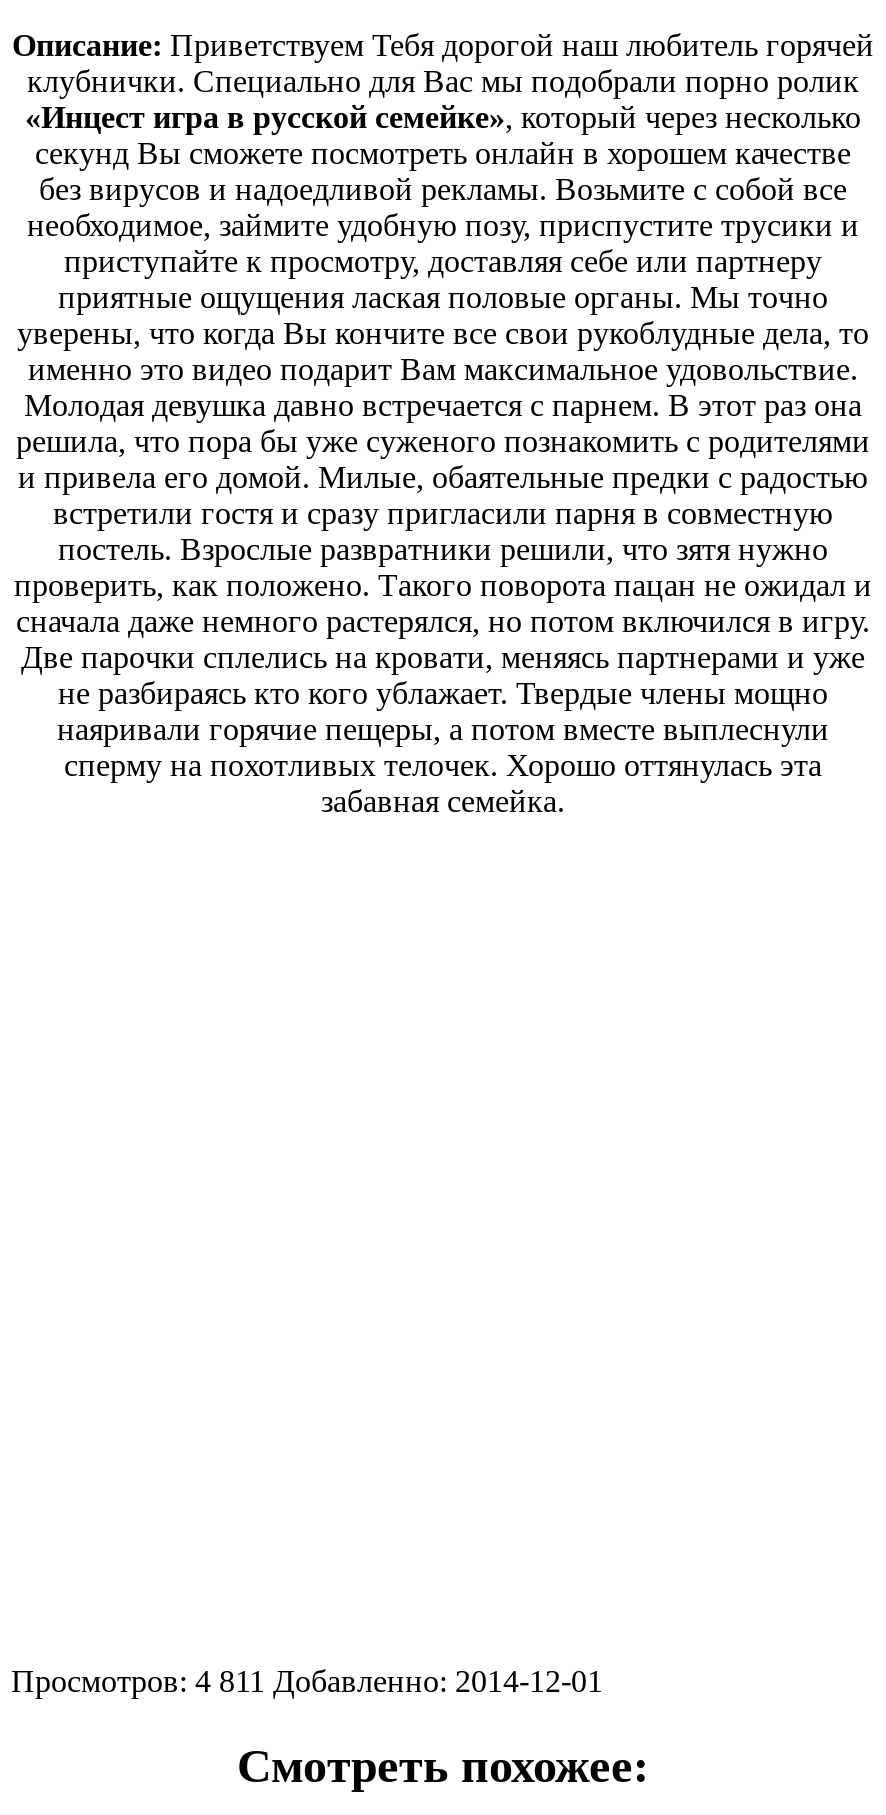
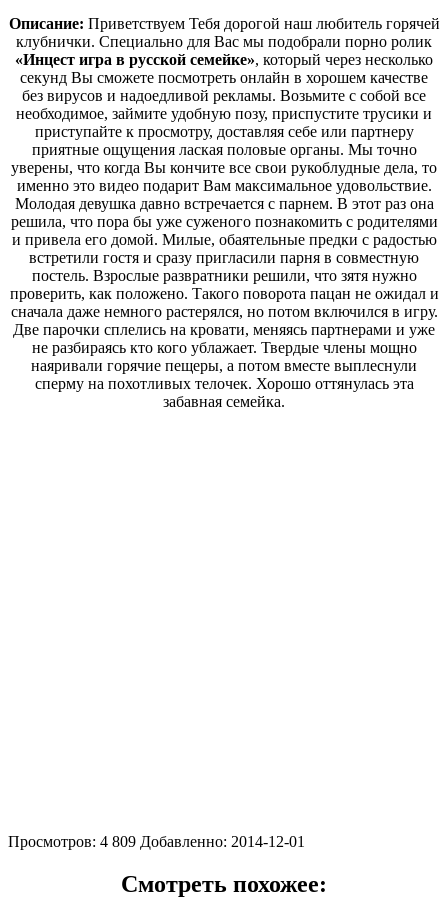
[11,1664,603,1698] Просмотров: 4 811 Добавленно: 2014-12-01 -> [8,833,305,850] Просмотров: 4 809 Добавленно: 2014-12-01

